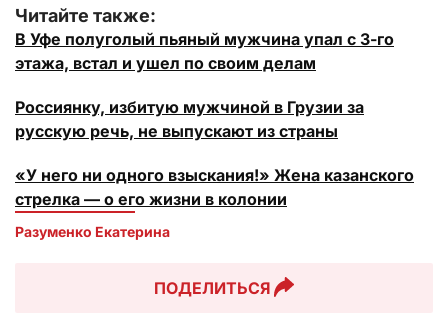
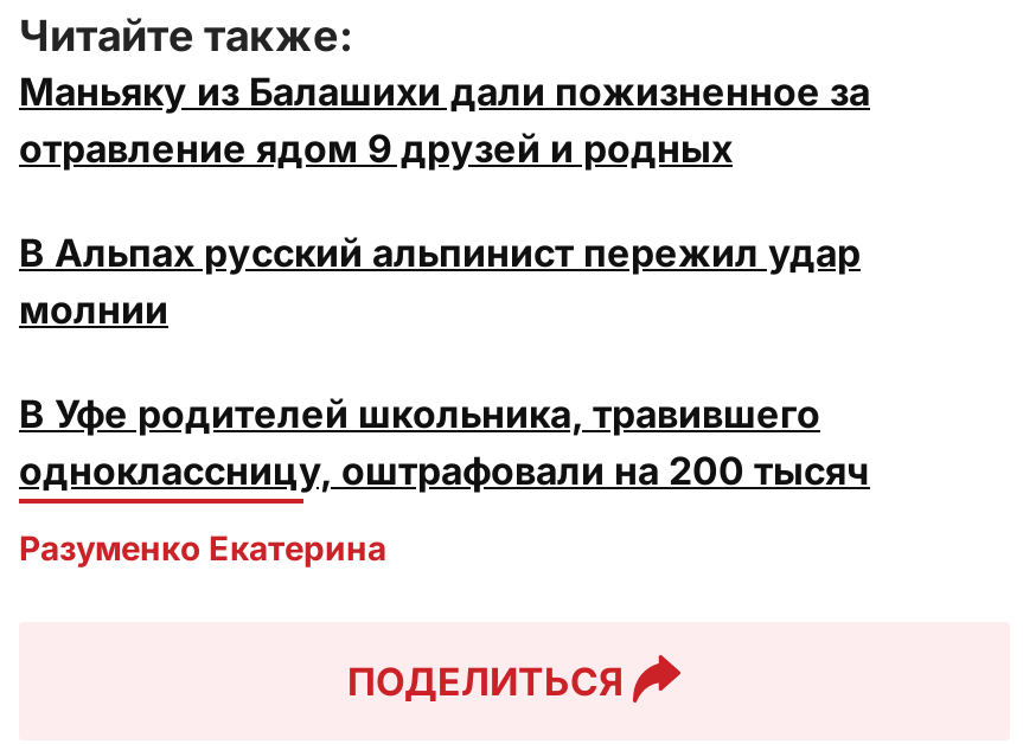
[15,29,394,73] В Уфе полуголый пьяный мужчина упал с 3-го | этажа, встал и ушел по своим делам -> [19,68,870,172] Маньяку из Балашихи дали пожизненное за | отравление ядом 9 друзей и родных
[15,97,364,141] Россиянку, избитую мужчиной в Грузии за | русскую речь, не выпускают из страны -> [19,229,861,333] В Альпах русский альпинист пережил удар | молнии
[15,165,414,209] «У него ни одного взыскания!» Жена казанского | стрелка — о его жизни в колонии -> [19,390,870,494] В Уфе родителей школьника, травившего | одноклассницу, оштрафовали на 200 тысяч

